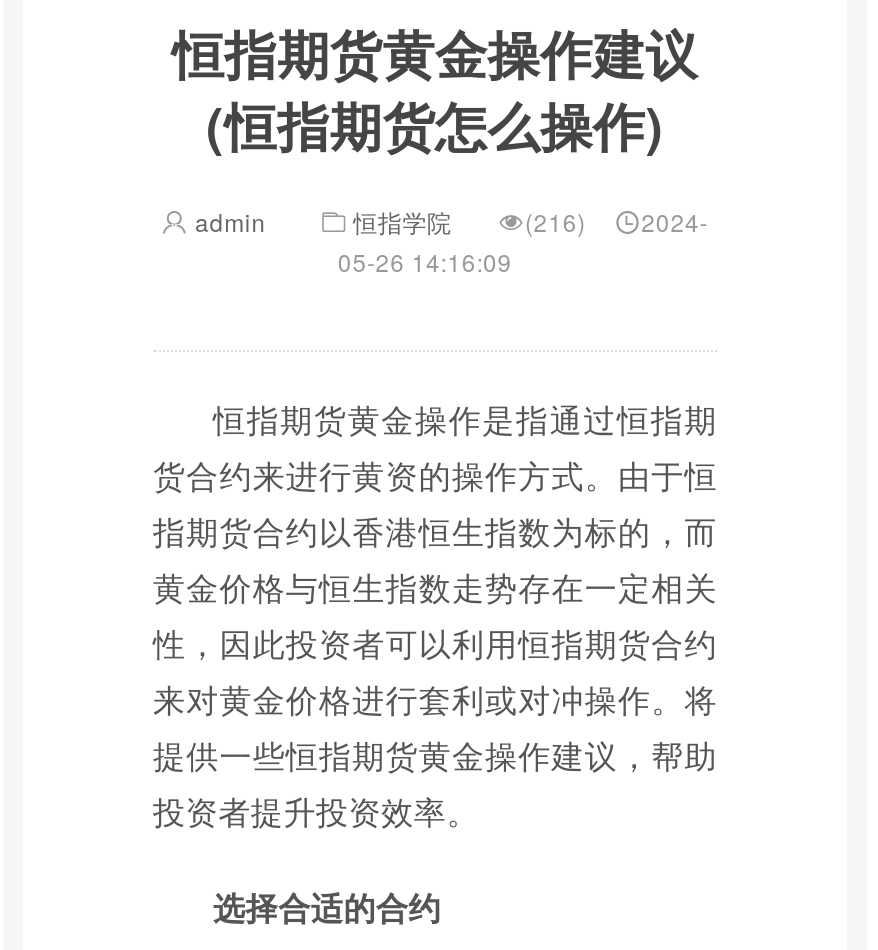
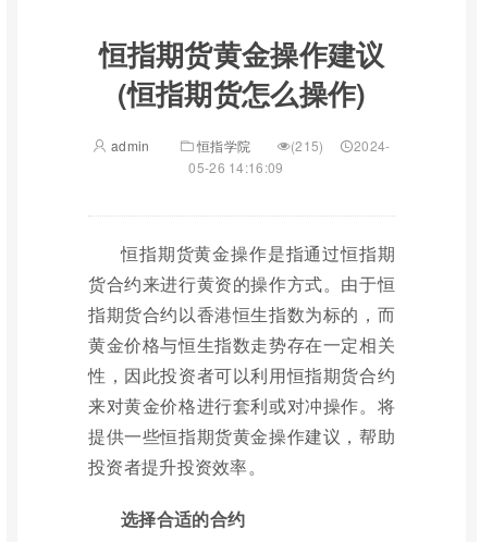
[525,204,708,238] (216) 2024- -> [291,136,390,155] (215) 2024-

